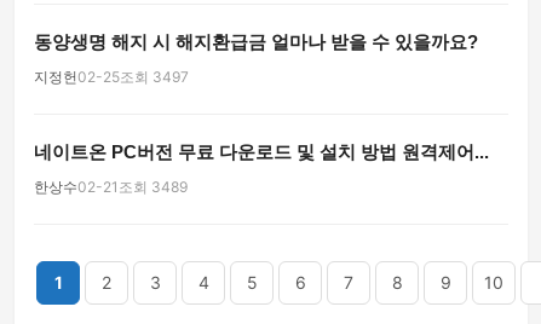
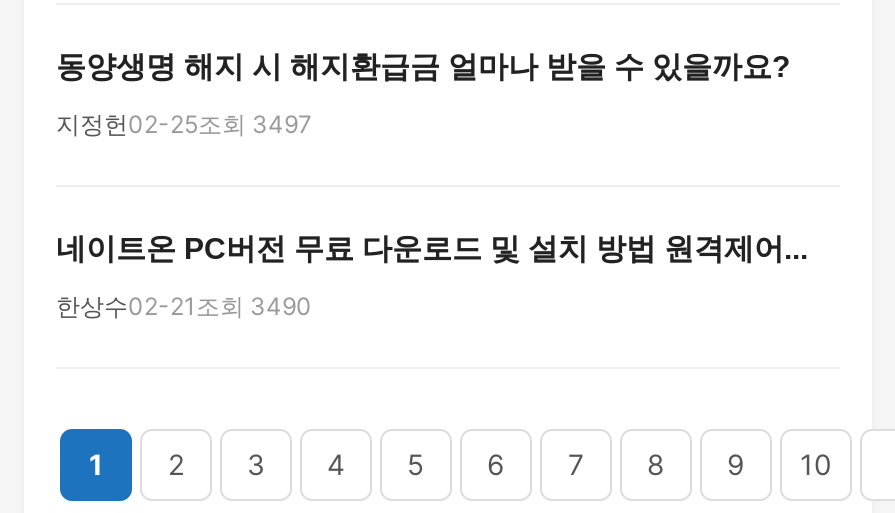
[34,178,188,196] 한상수02-21 조회 3489 -> [56,291,312,321] 한상수02-21 조회 3490

